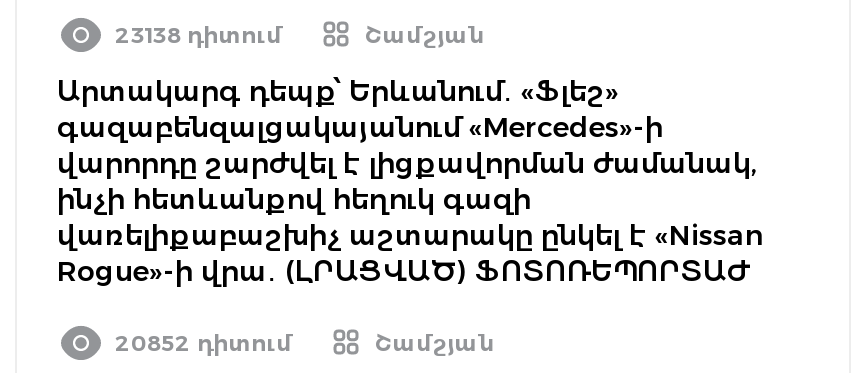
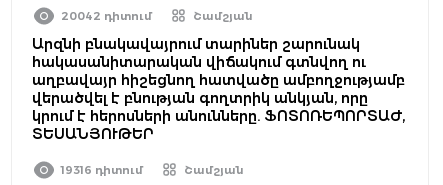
[115,20,283,48] 23138 դիտում -> [61,9,152,23] 20042 դիտում
[57,72,763,288] Արտակարգ դեպք՝ Երևանում․ «Ֆլեշ» | գազաբենզալցակայանում «Mercedes»-ի | վարորդը շարժվել է լիցքավորման ժամանակ, | ինչի հետևանքով հեղուկ գազի | վառելիքաբաշխիչ աշտարակը ընկել է «Nissan | Rogue»-ի վրա․ (ԼՐԱՑՎԱԾ) ՖՈՏՈՌԵՊՈՐՏԱԺ -> [32,35,405,143] Արզնի բնակավայրում տարիներ շարունակ | հակասանիտարական վիճակում գտնվող ու | աղբավայր հիշեցնող հատվածը ամբողջությամբ | վերածվել է բնության գողտրիկ անկյան, որը | կրում է հերոսների անունները. ՖՈՏՈՌԵՊՈՐՏԱԺ, | ՏԵՍԱՆՅՈՒԹԵՐ
[115,328,293,356] 20852 դիտում -> [61,163,143,177] 19316 դիտում

